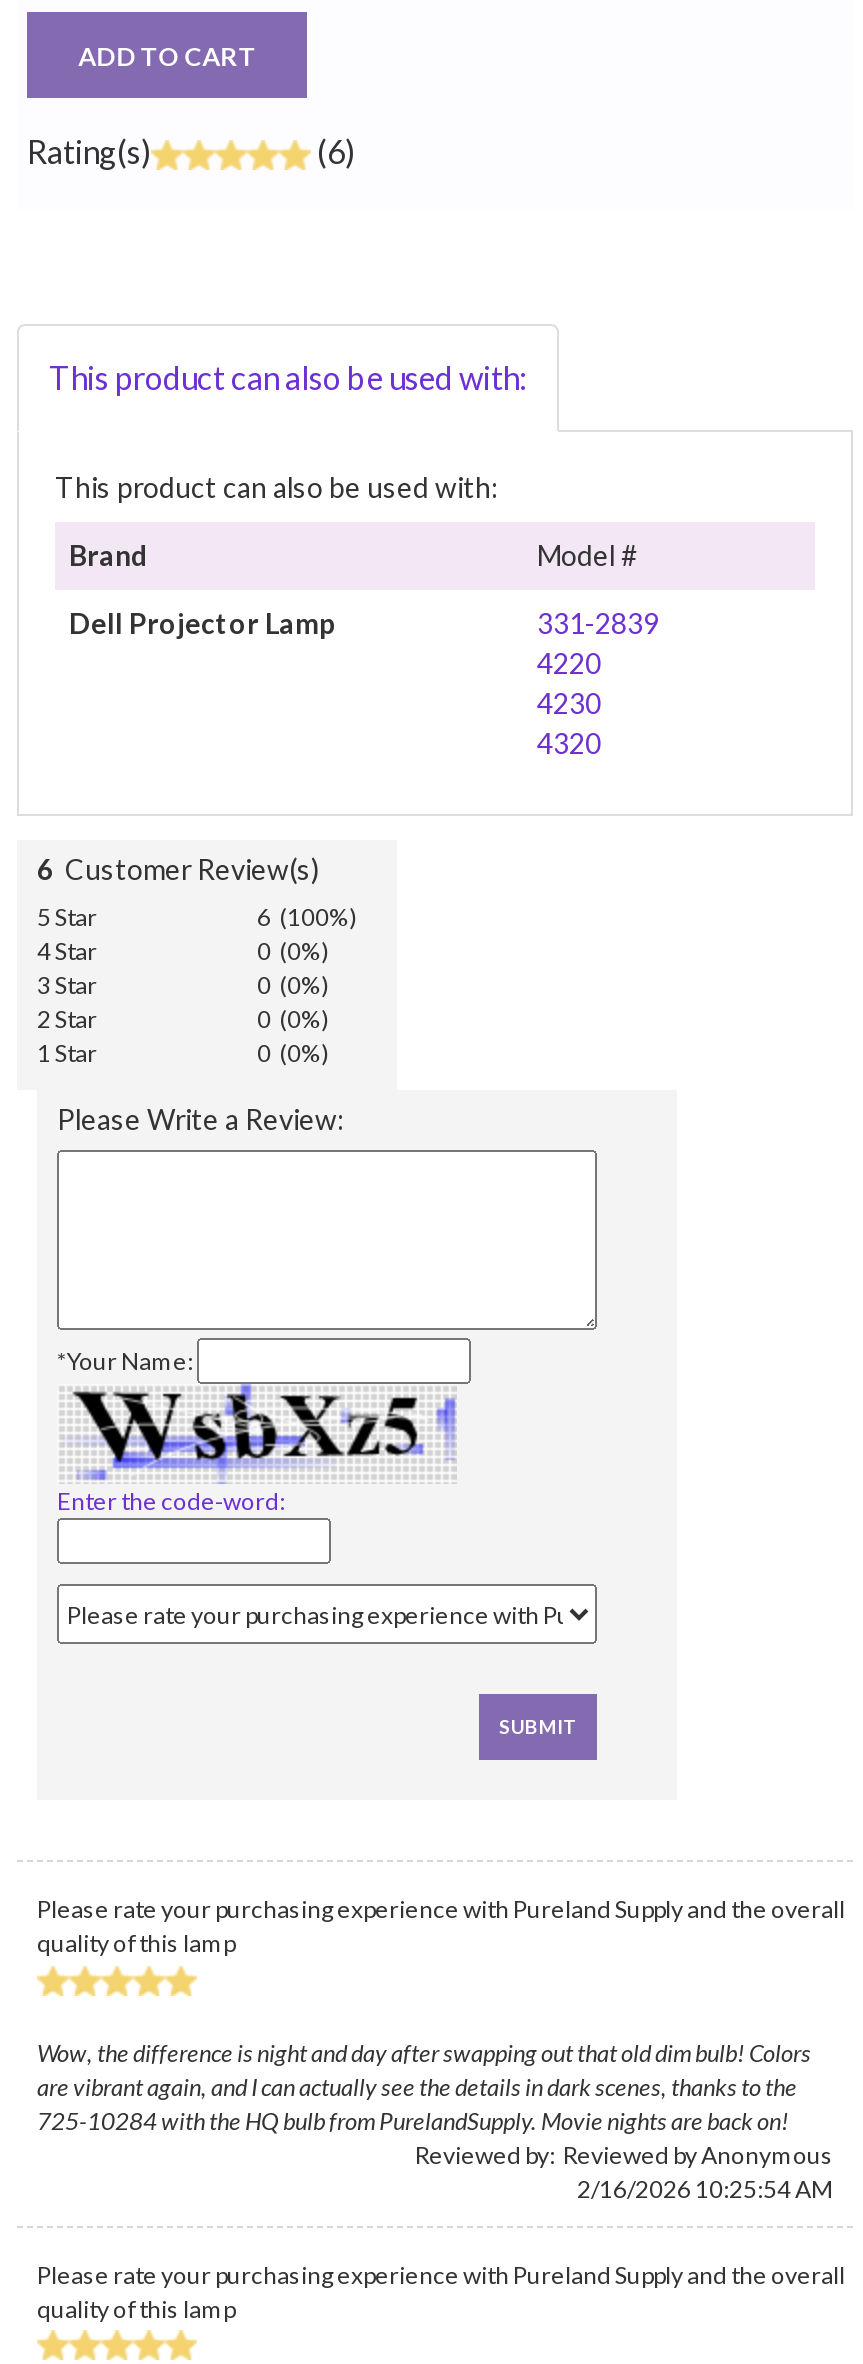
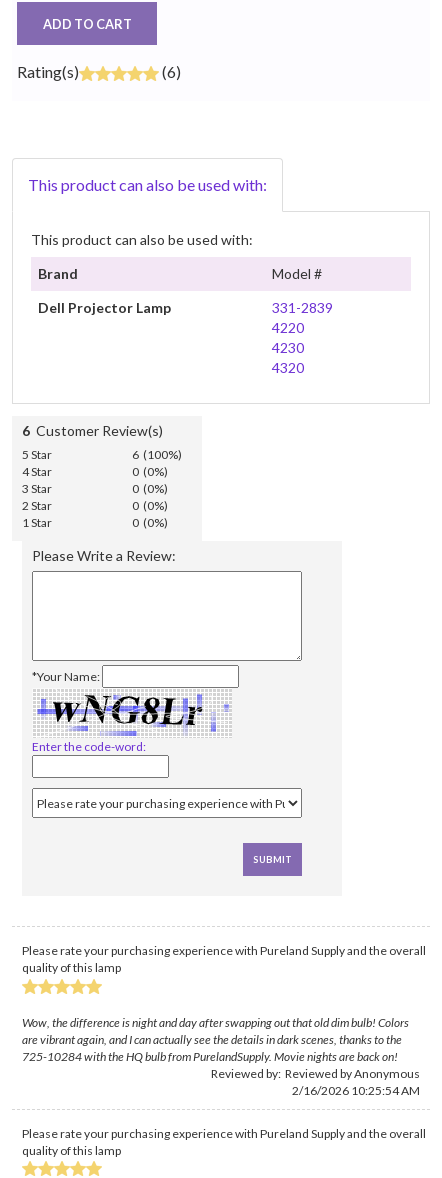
[69,1382,457,1482] [image] -> [37,687,231,737] [image]

